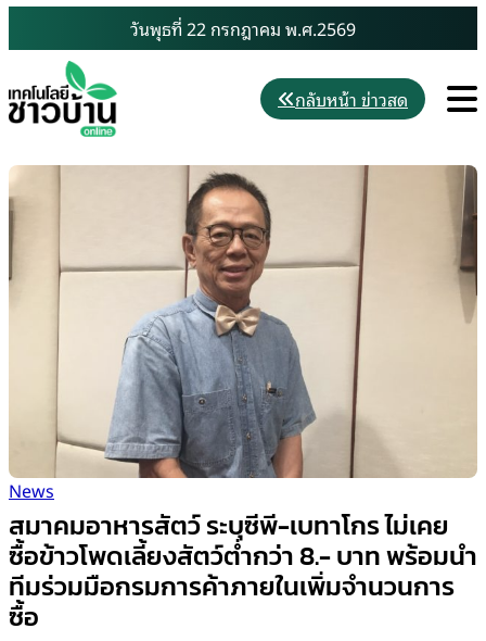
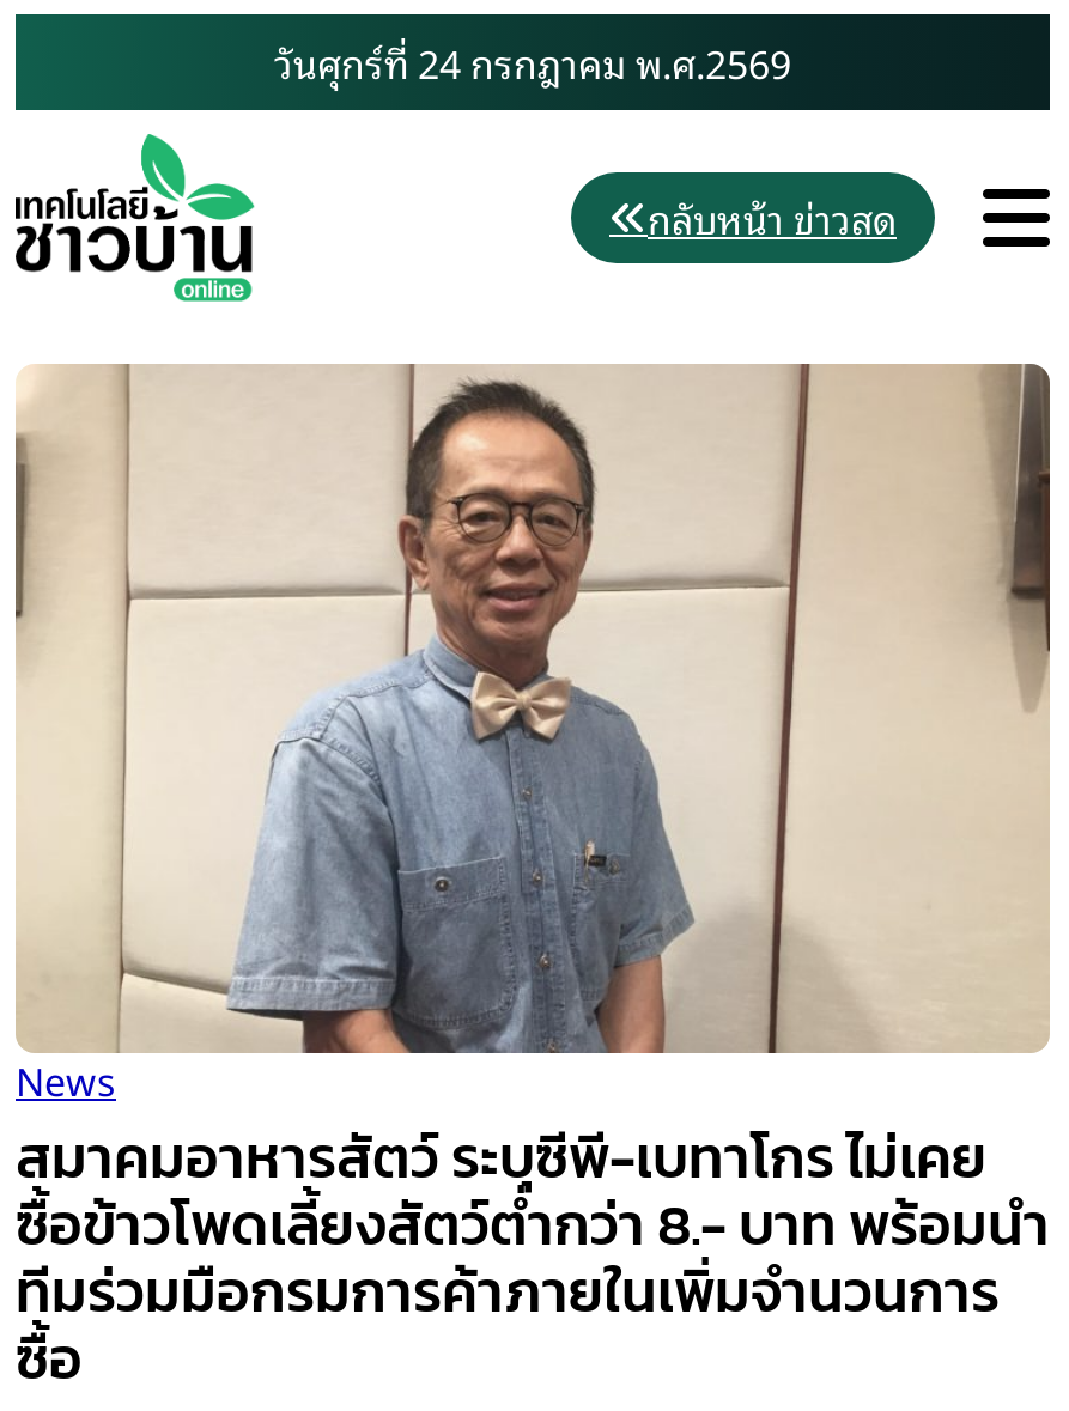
[130,14,356,42] วันพุธที่ 22 กรกฎาคม พ.ศ.2569 -> [274,31,791,93] วันศุกร์ที่ 24 กรกฎาคม พ.ศ.2569

